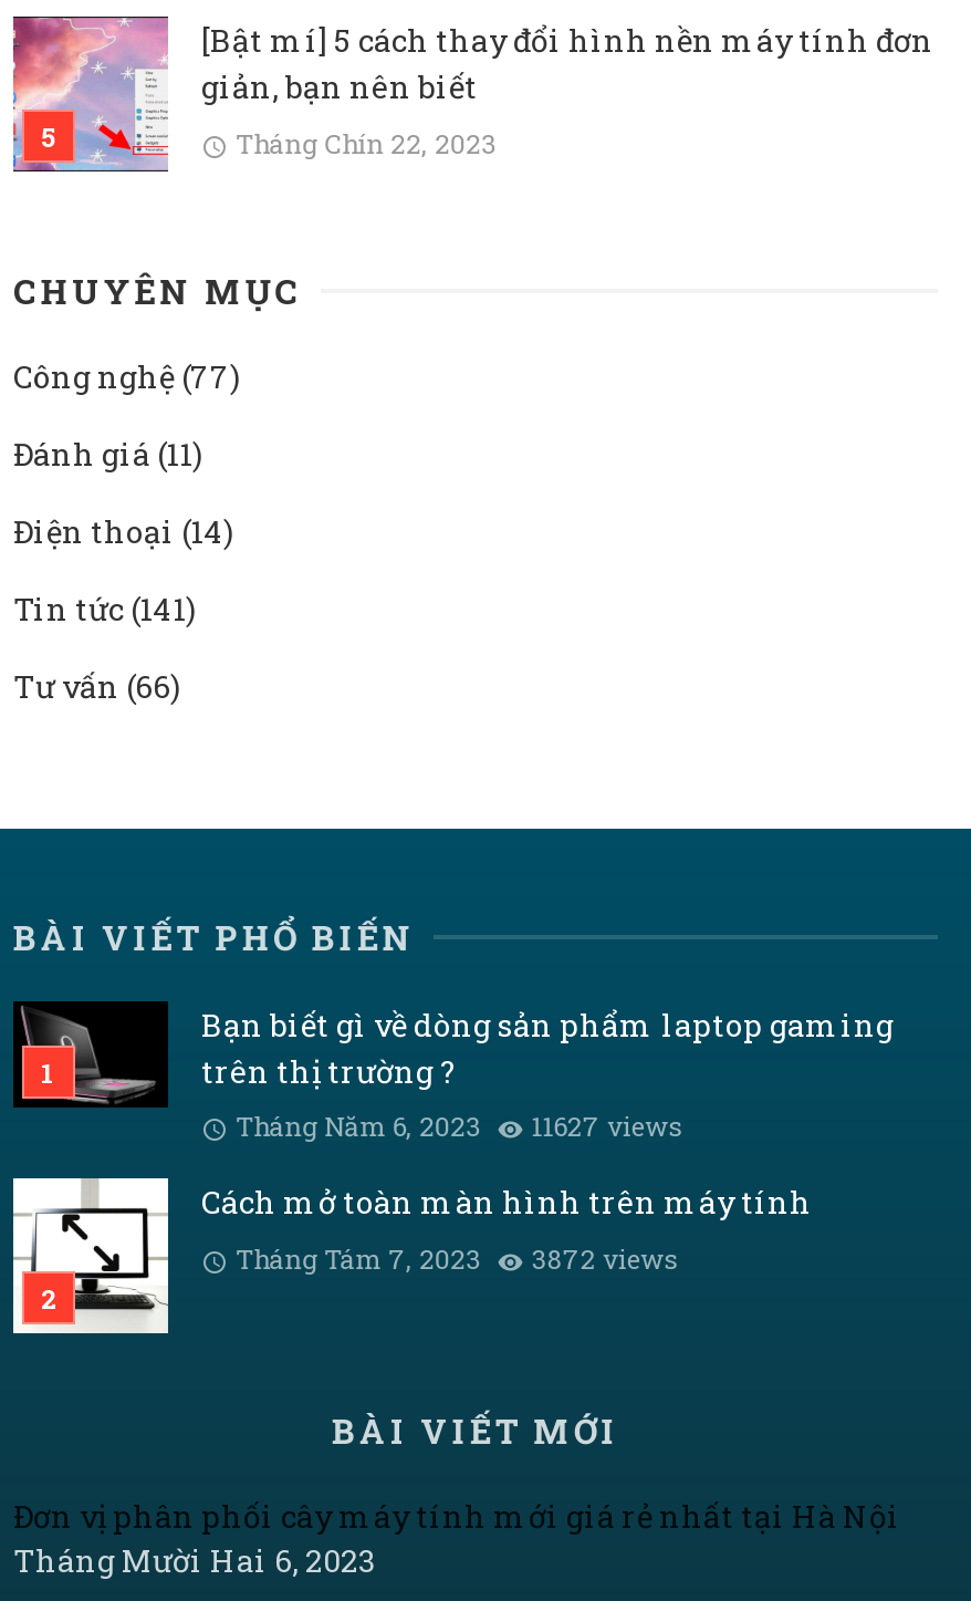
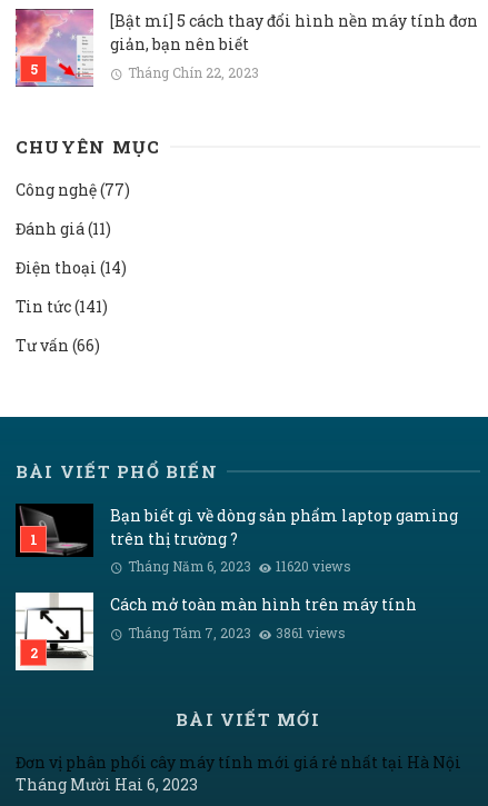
[236,1108,684,1143] Tháng Năm 6, 2023 11627 views -> [127,557,352,575] Tháng Năm 6, 2023 11620 views
[236,1240,680,1275] Tháng Tám 7, 2023 3872 views -> [127,623,346,641] Tháng Tám 7, 2023 3861 views

